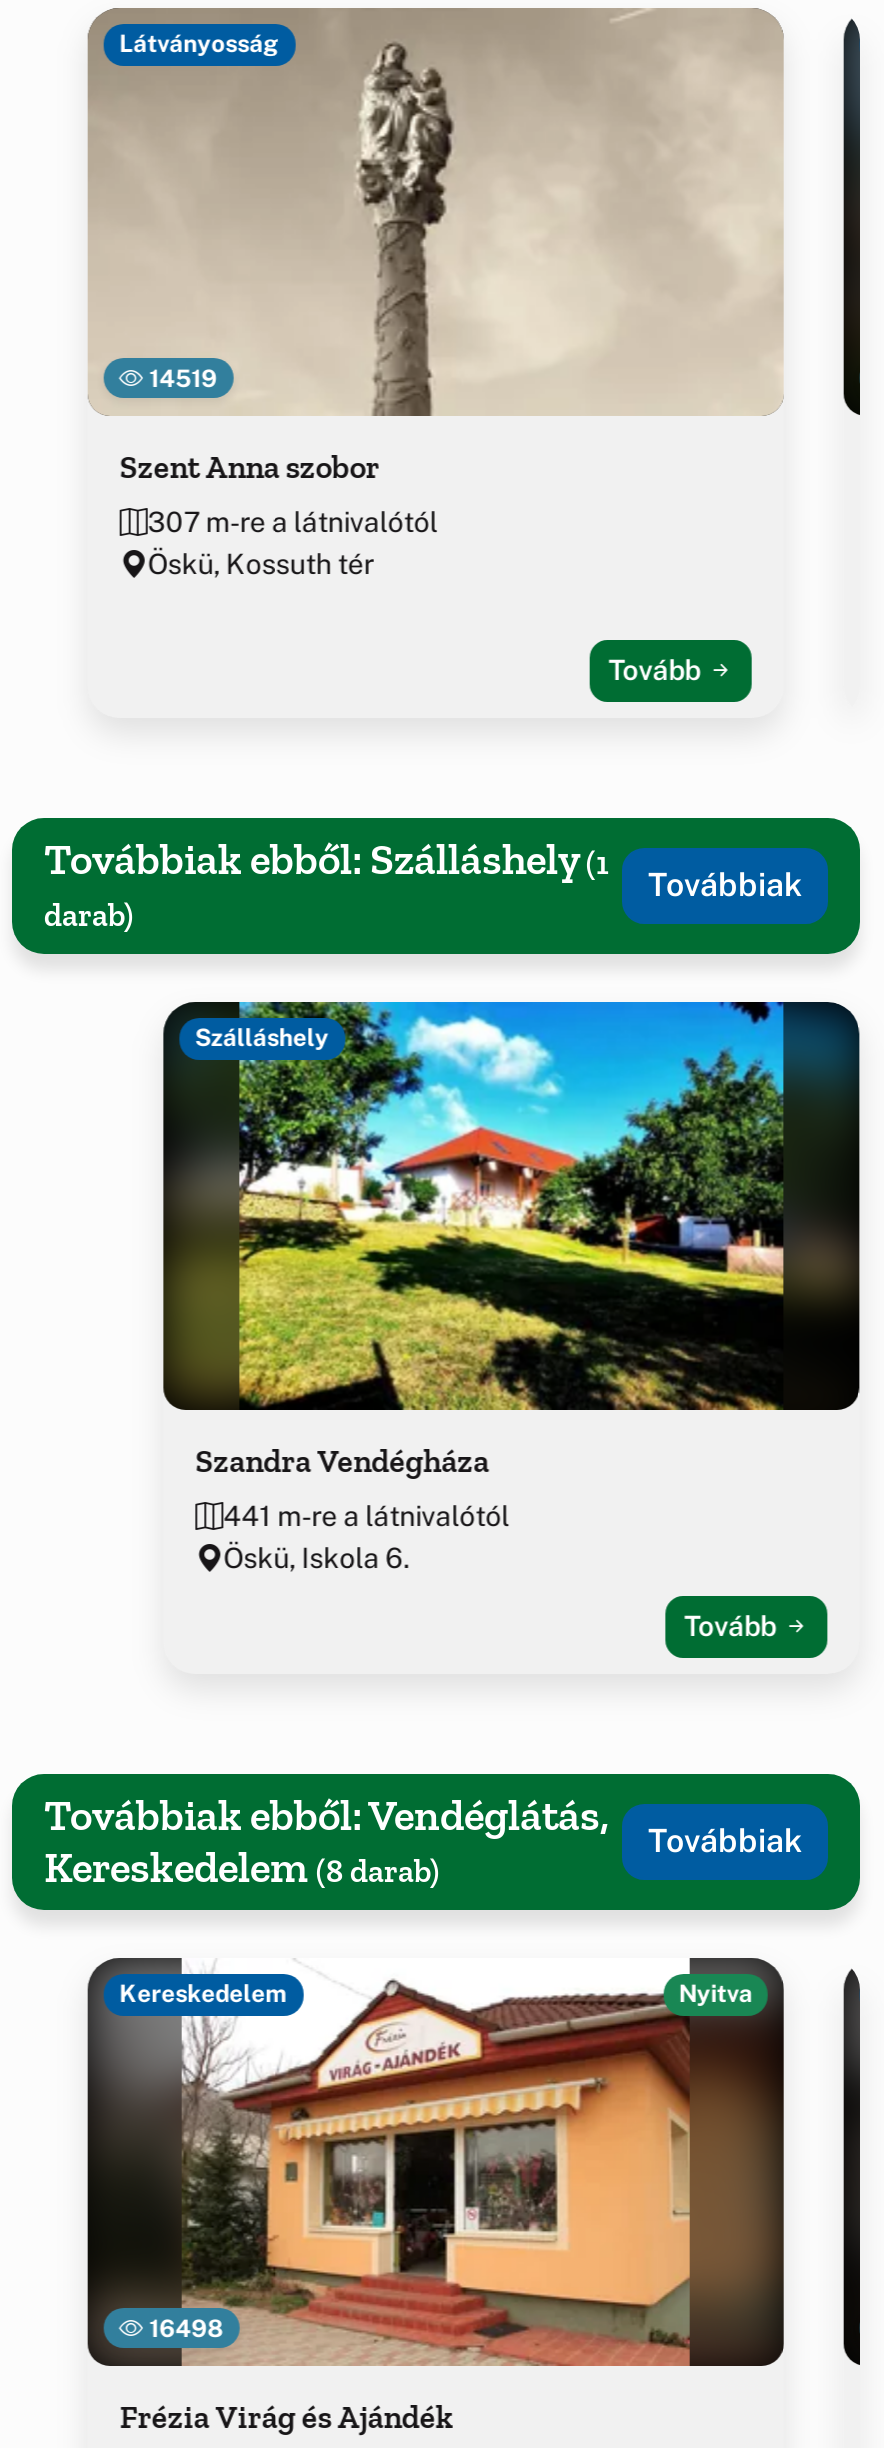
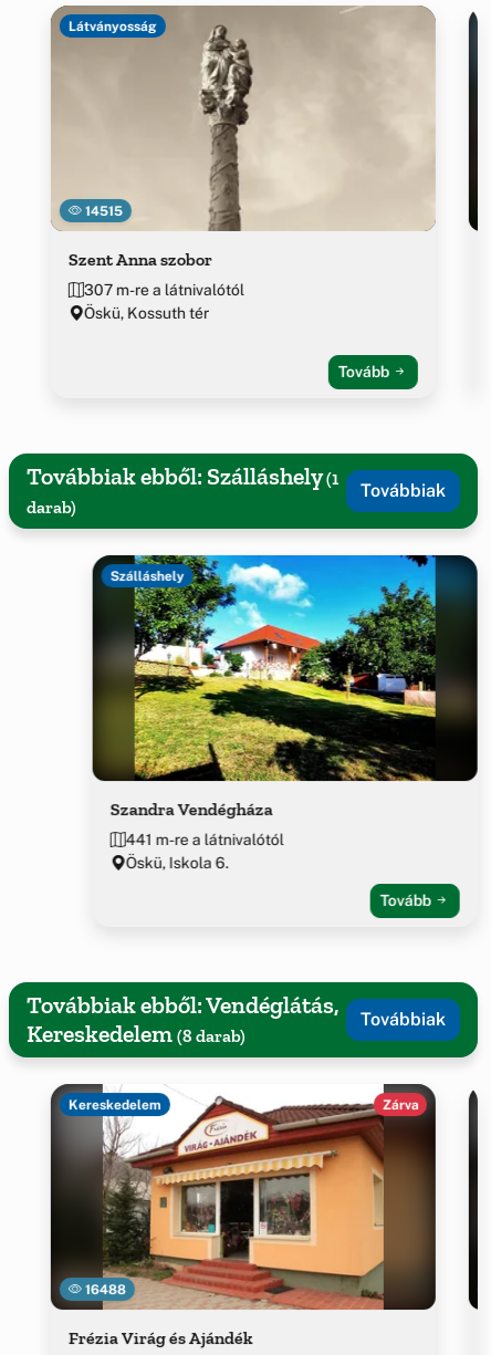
[143,365,217,393] 14519 -> [81,203,122,218] 14515
[679,1981,753,2009] Nyitva -> [382,1097,418,1112] Zárva
[143,2315,223,2343] 16498 -> [81,1281,126,1297] 16488

